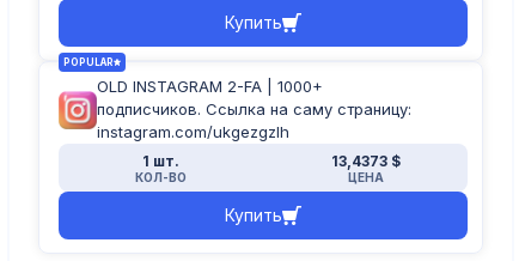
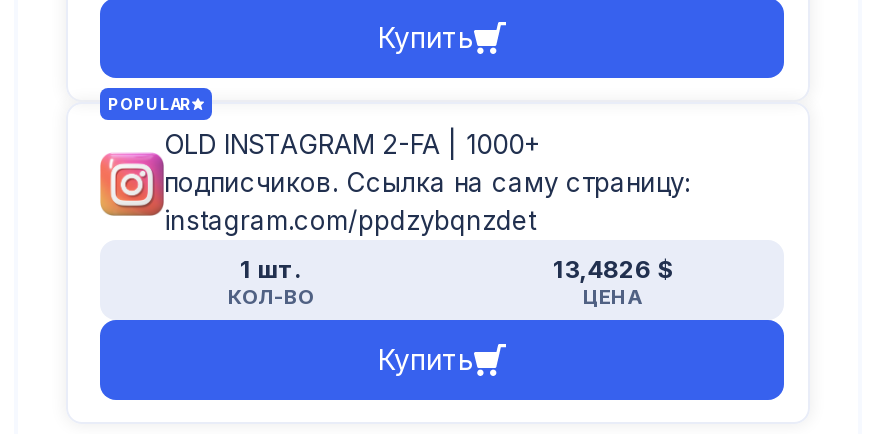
[97,122,289,142] instagram.com/ukgezgzlh -> [164,204,536,236] instagram.com/ppdzybqnzdet
[331,152,400,170] 13,4373 $ -> [553,254,673,284] 13,4826 $

